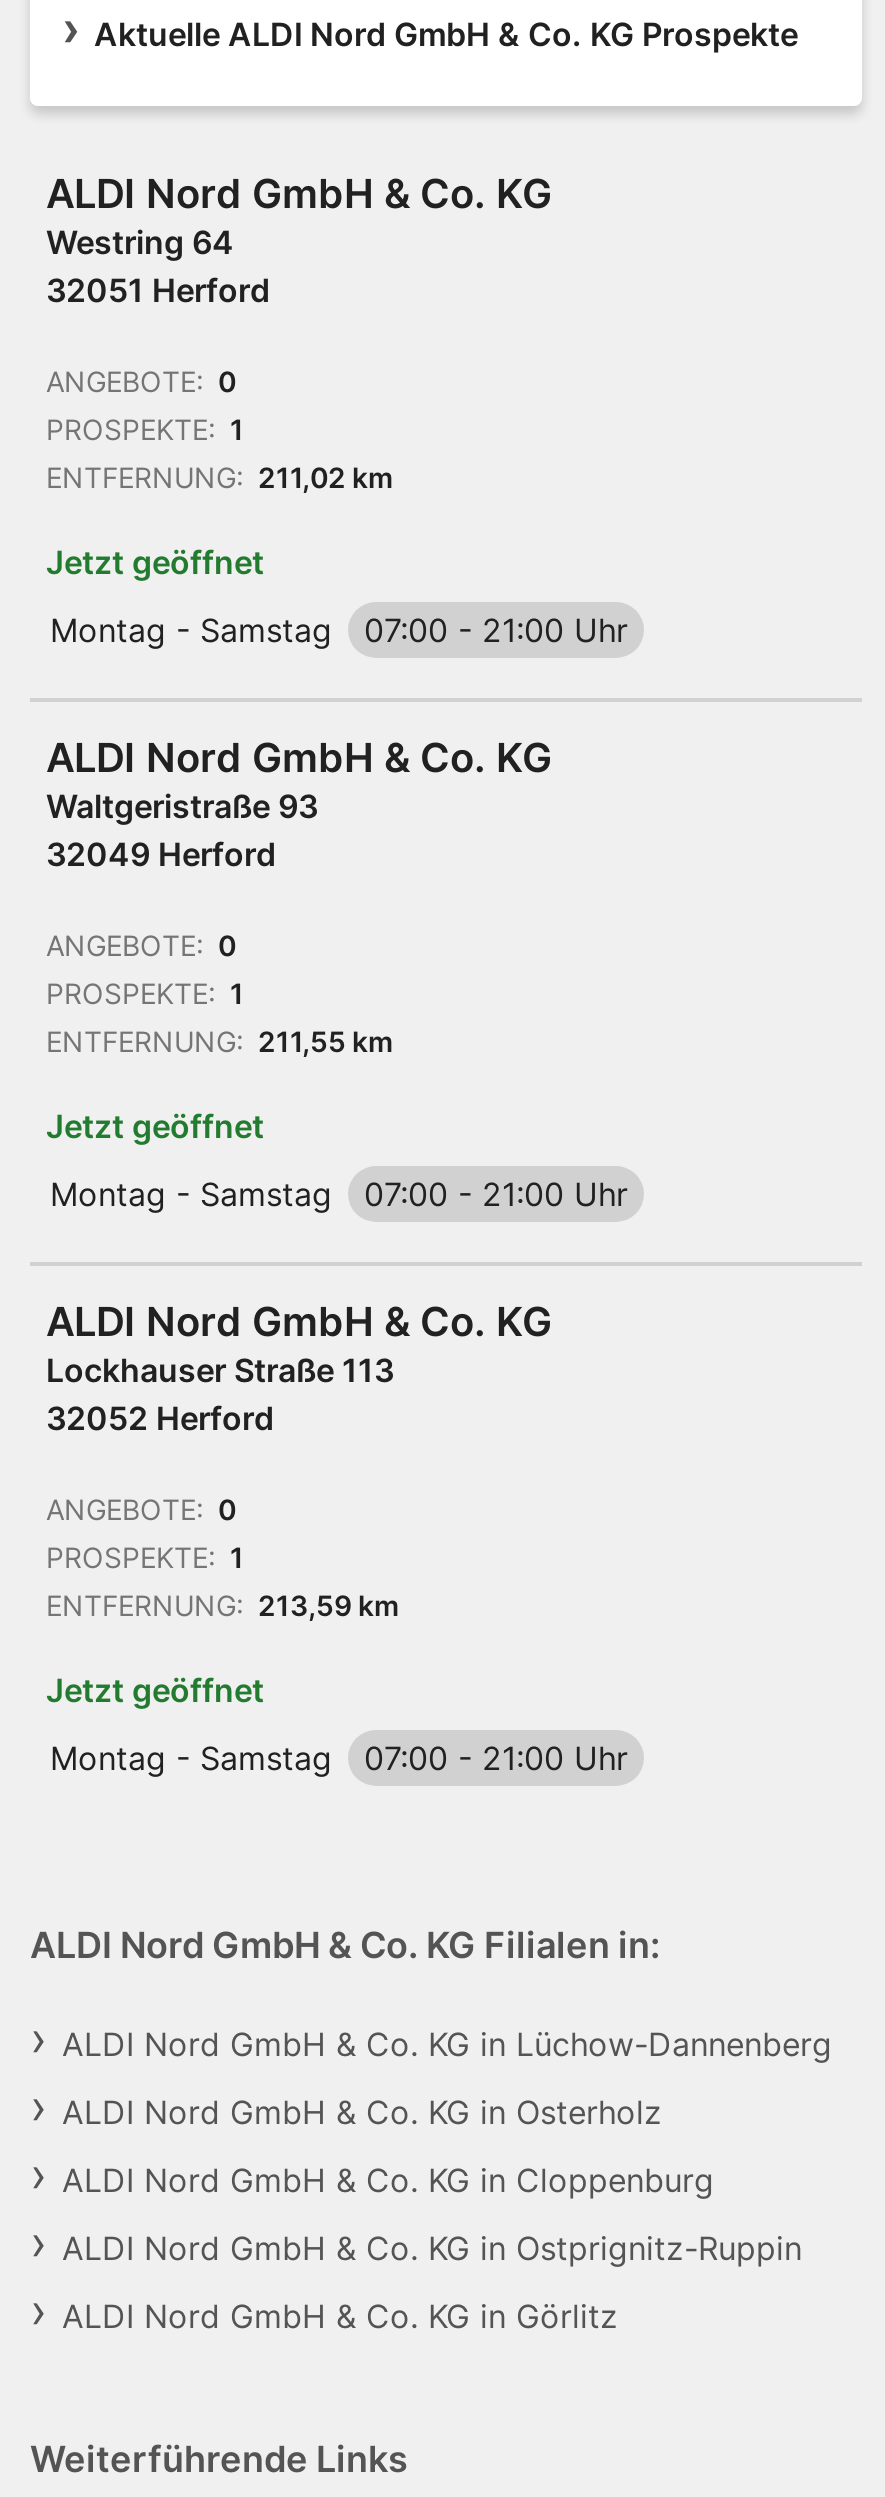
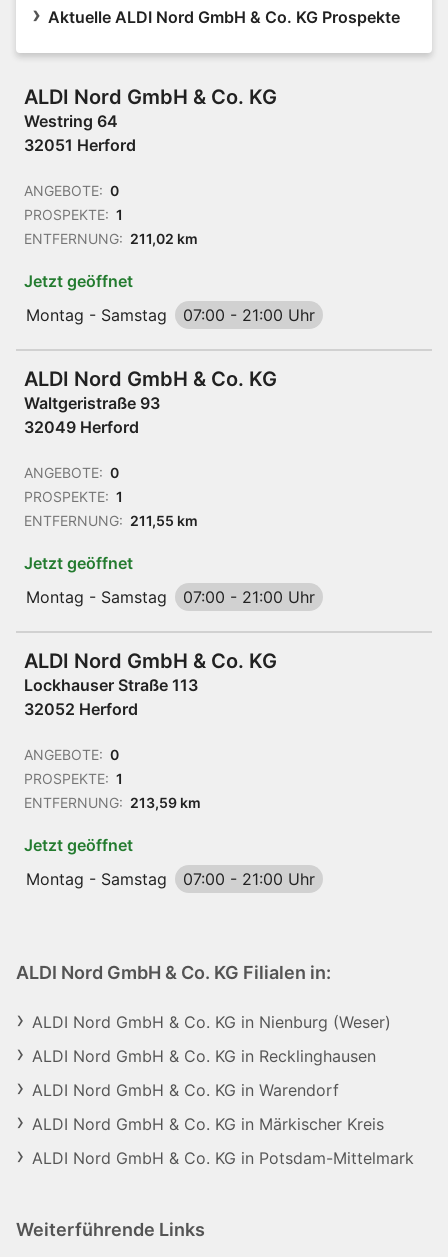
[62,2024,832,2064] ALDI Nord GmbH & Co. KG in Lüchow-Dannenberg -> [32,1012,391,1032] ALDI Nord GmbH & Co. KG in Nienburg (Weser)
[62,2092,662,2132] ALDI Nord GmbH & Co. KG in Osterholz -> [32,1046,376,1066] ALDI Nord GmbH & Co. KG in Recklinghausen
[62,2160,714,2200] ALDI Nord GmbH & Co. KG in Cloppenburg -> [32,1080,339,1100] ALDI Nord GmbH & Co. KG in Warendorf
[62,2228,802,2268] ALDI Nord GmbH & Co. KG in Ostprignitz-Ruppin -> [32,1114,384,1134] ALDI Nord GmbH & Co. KG in Märkischer Kreis
[62,2296,618,2336] ALDI Nord GmbH & Co. KG in Görlitz -> [32,1148,414,1168] ALDI Nord GmbH & Co. KG in Potsdam-Mittelmark

